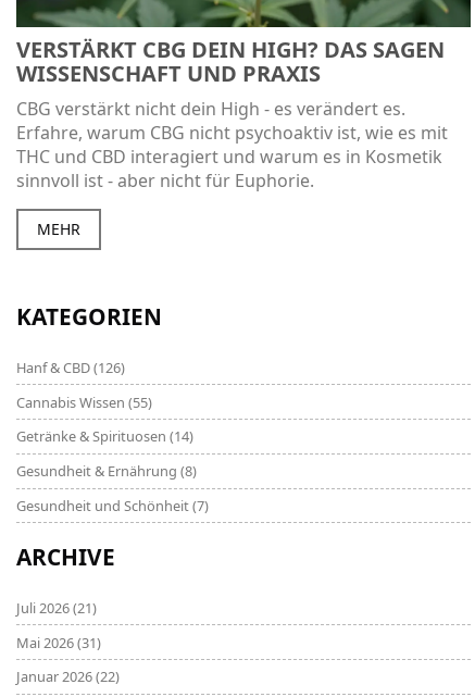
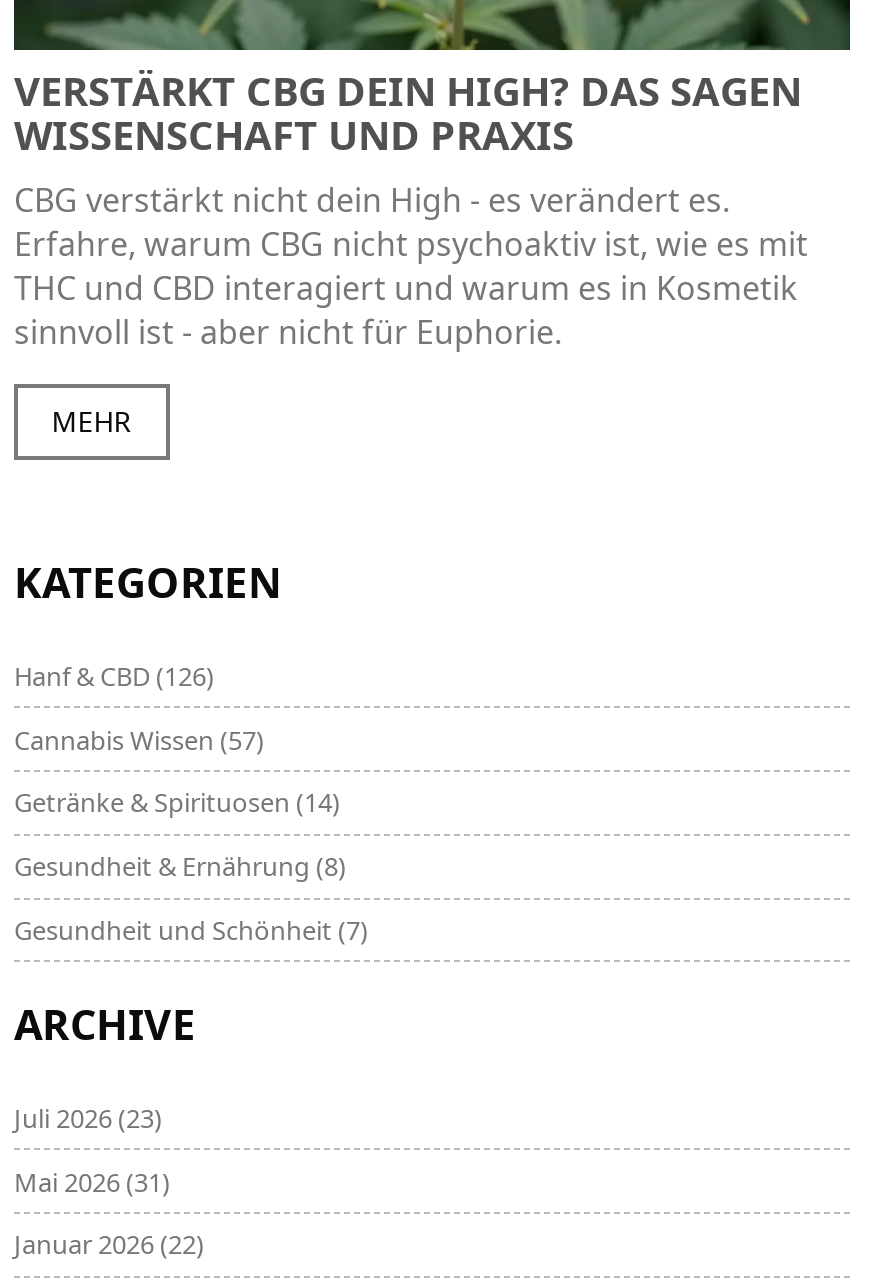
[16,392,152,412] Cannabis Wissen (55) -> [14,721,264,757] Cannabis Wissen (57)
[16,598,97,617] Juli 2026 (21) -> [14,1099,162,1135] Juli 2026 (23)

